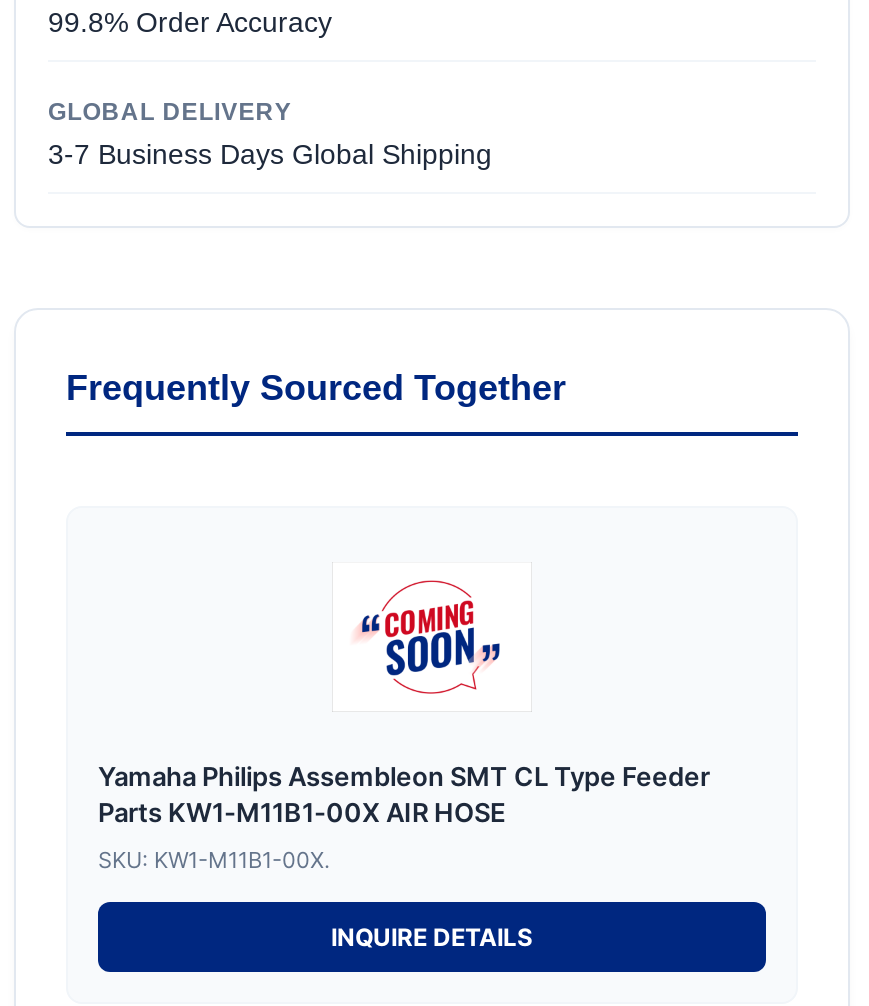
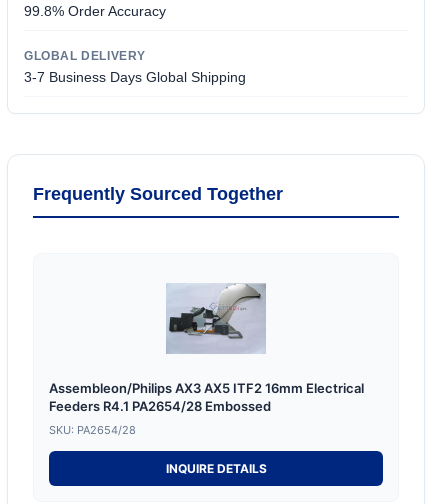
[98,568,710,827] [image] | Yamaha Philips Assembleon SMT CL Type Feeder | Parts KW1-M11B1-00X AIR HOSE -> [49,283,364,414] [image] | Assembleon/Philips AX3 AX5 ITF2 16mm Electrical | Feeders R4.1 PA2654/28 Embossed
[98,845,330,873] SKU: KW1-M11B1-00X. -> [49,423,136,437] SKU: PA2654/28

